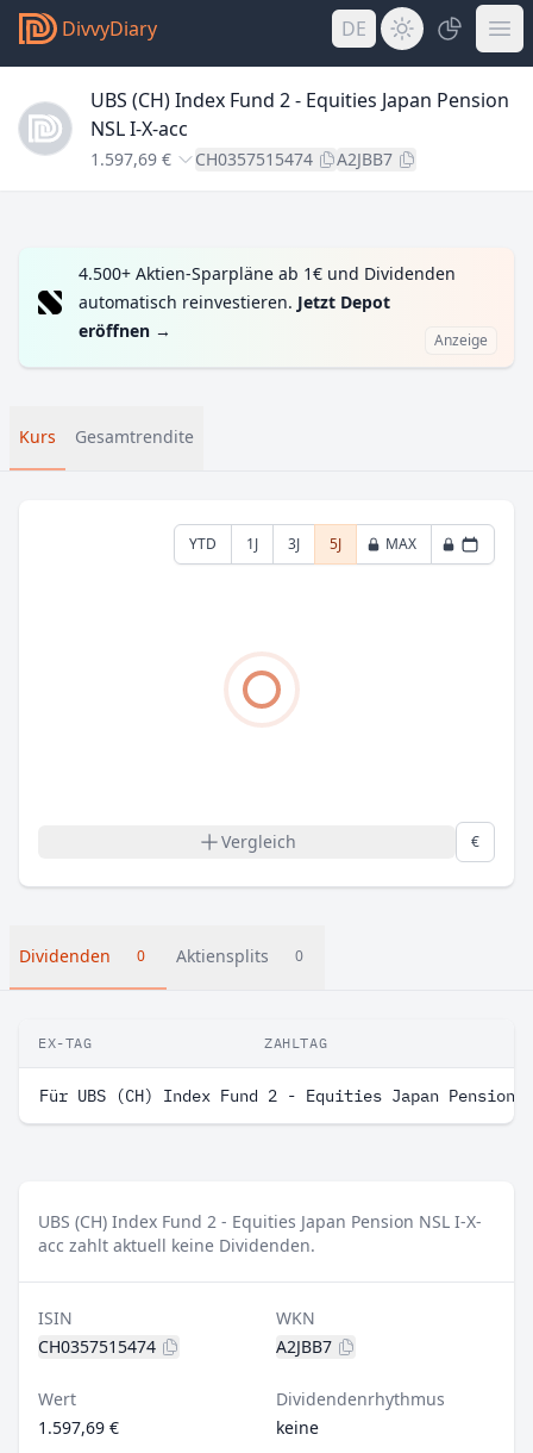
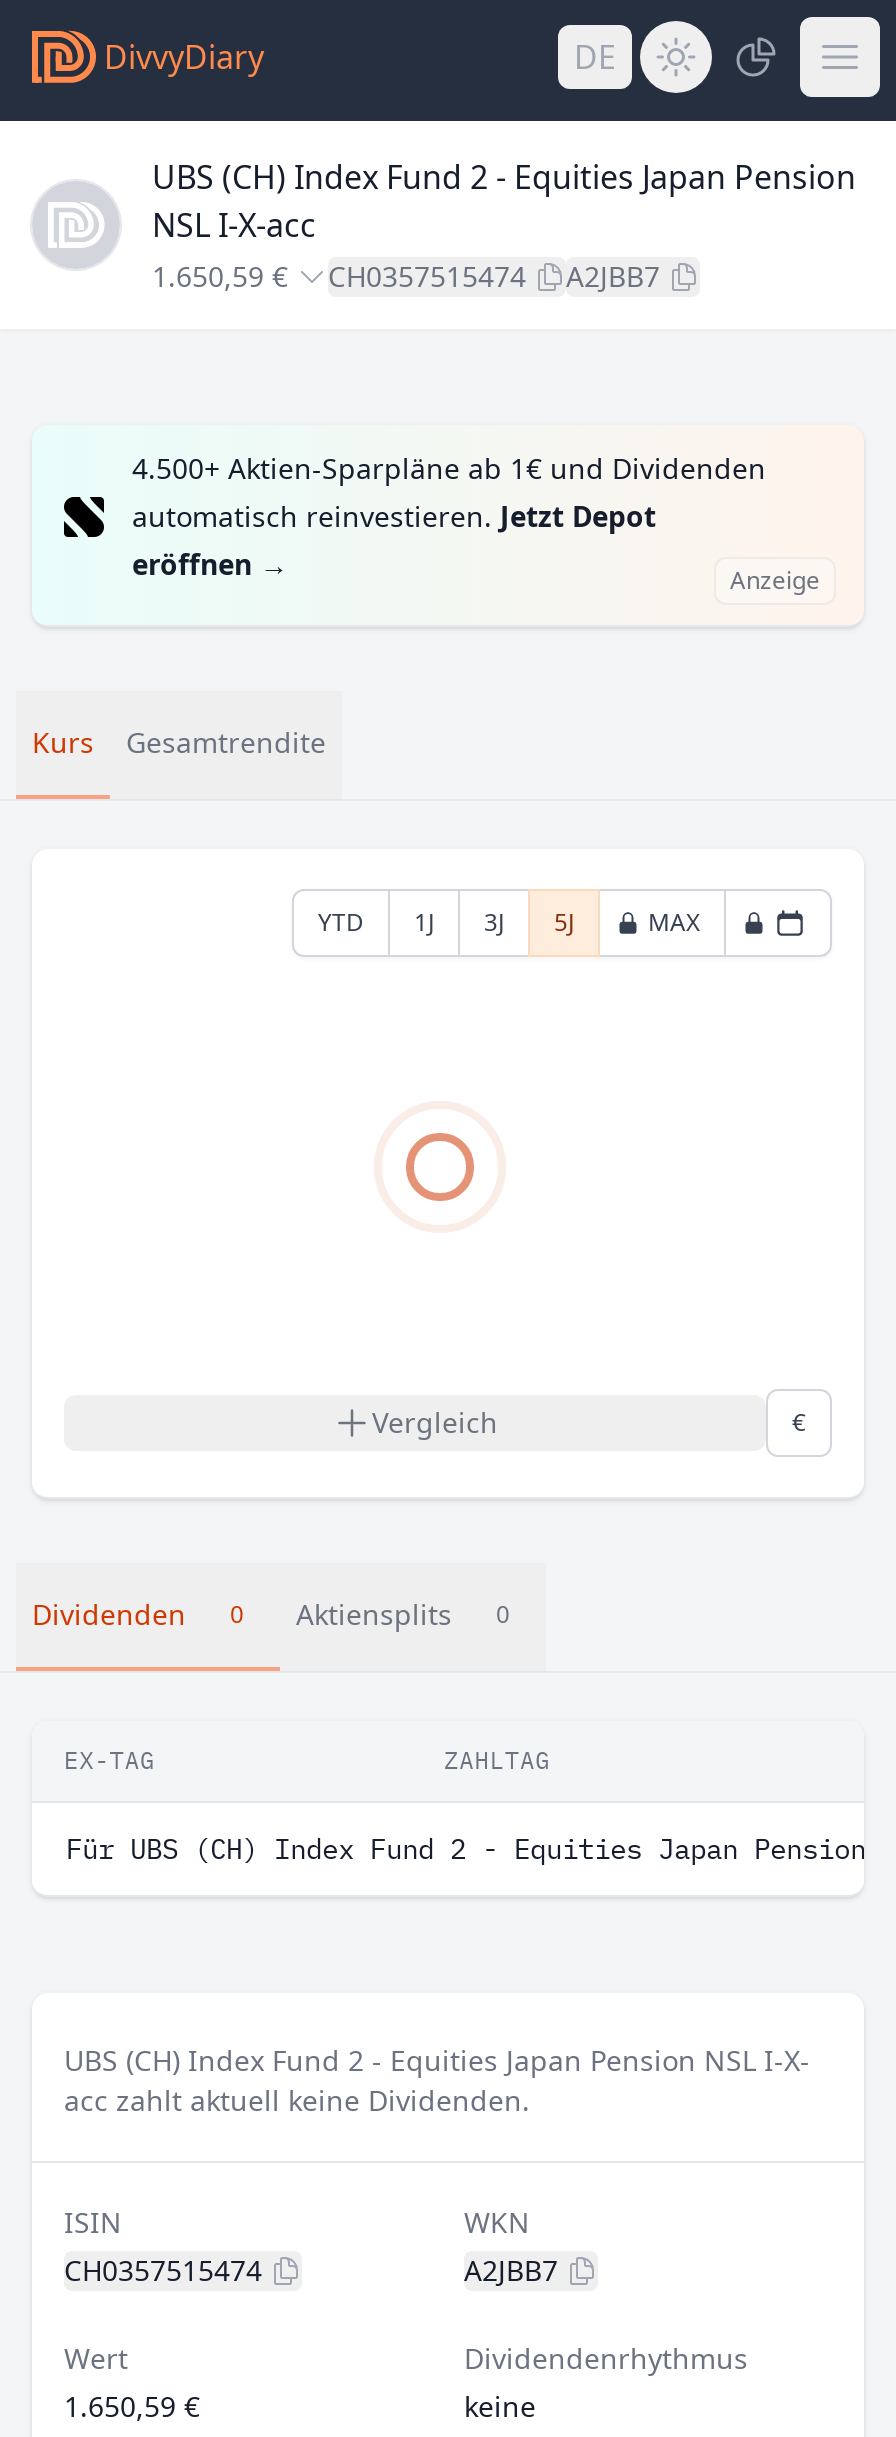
[90,148,393,170] 1.597,69 € CH0357515474 A2JBB7 -> [152,257,660,295] 1.650,59 € CH0357515474 A2JBB7
[38,1416,119,1439] 1.597,69 € -> [64,2387,200,2425] 1.650,59 €

